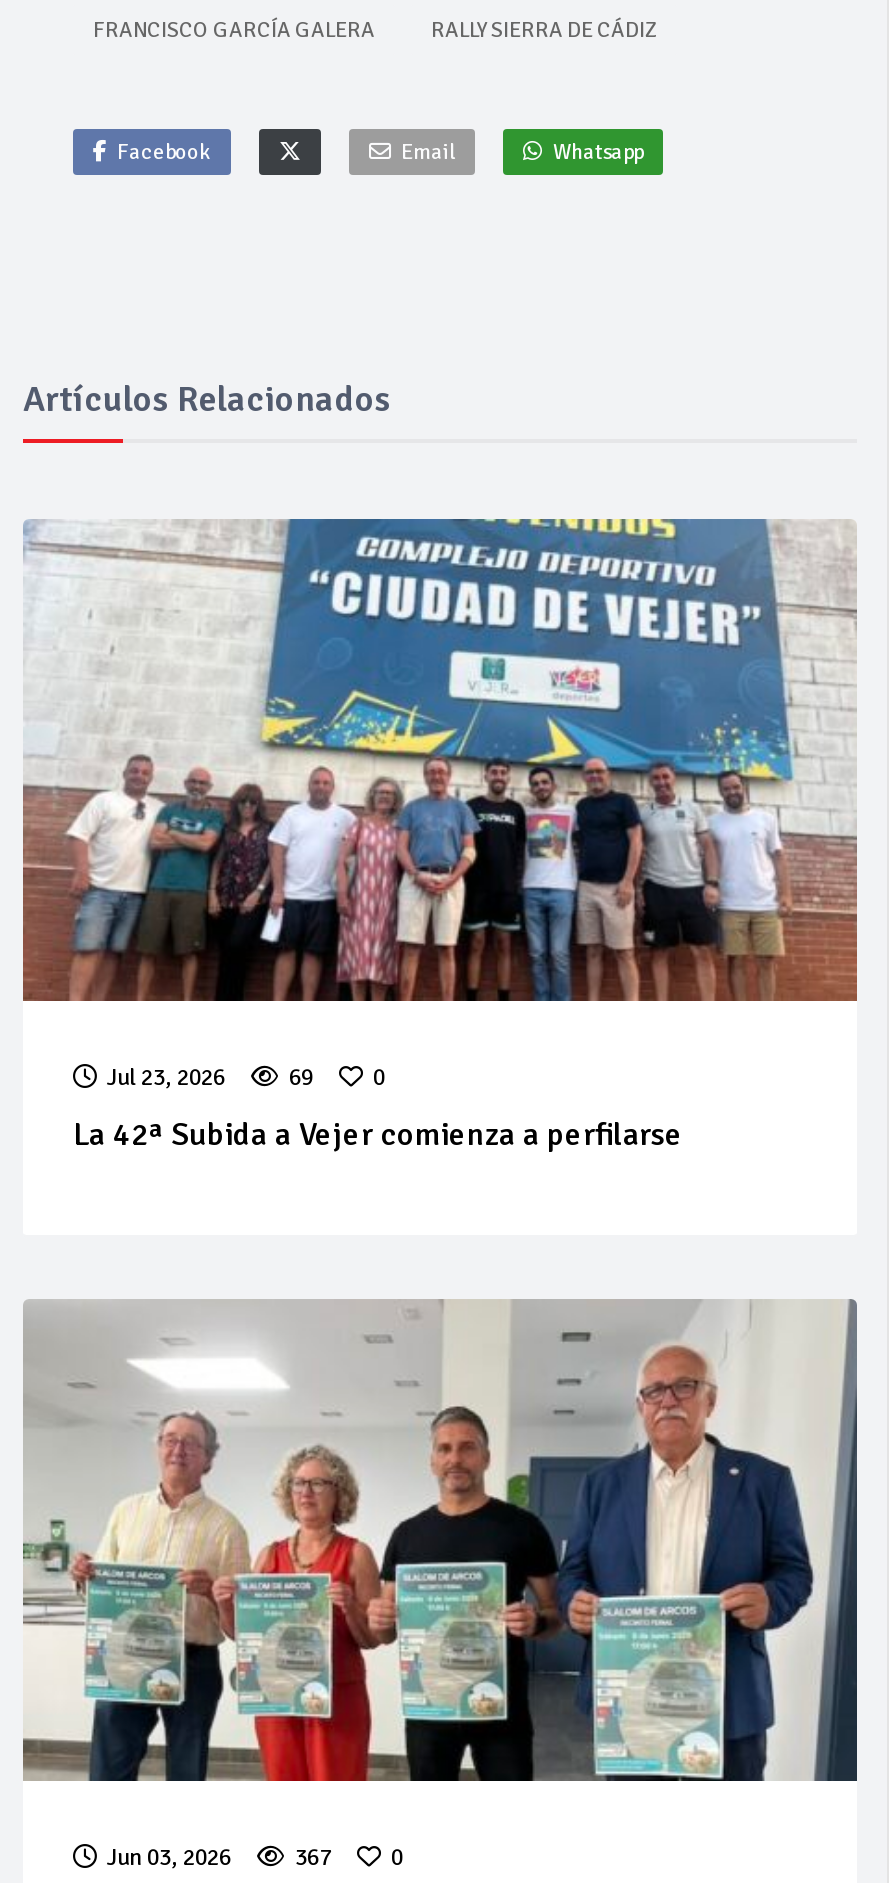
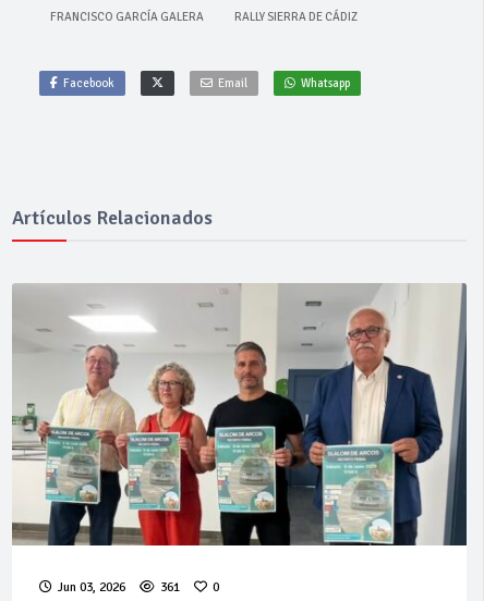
[21,517,859,1155] [image] | Jul 23, 2026 | 69 | 0 | La 42ª Subida a Vejer comienza a perfilarse -> none
[295,1843,403,1873] 367 0 -> [160,579,219,595] 361 0

